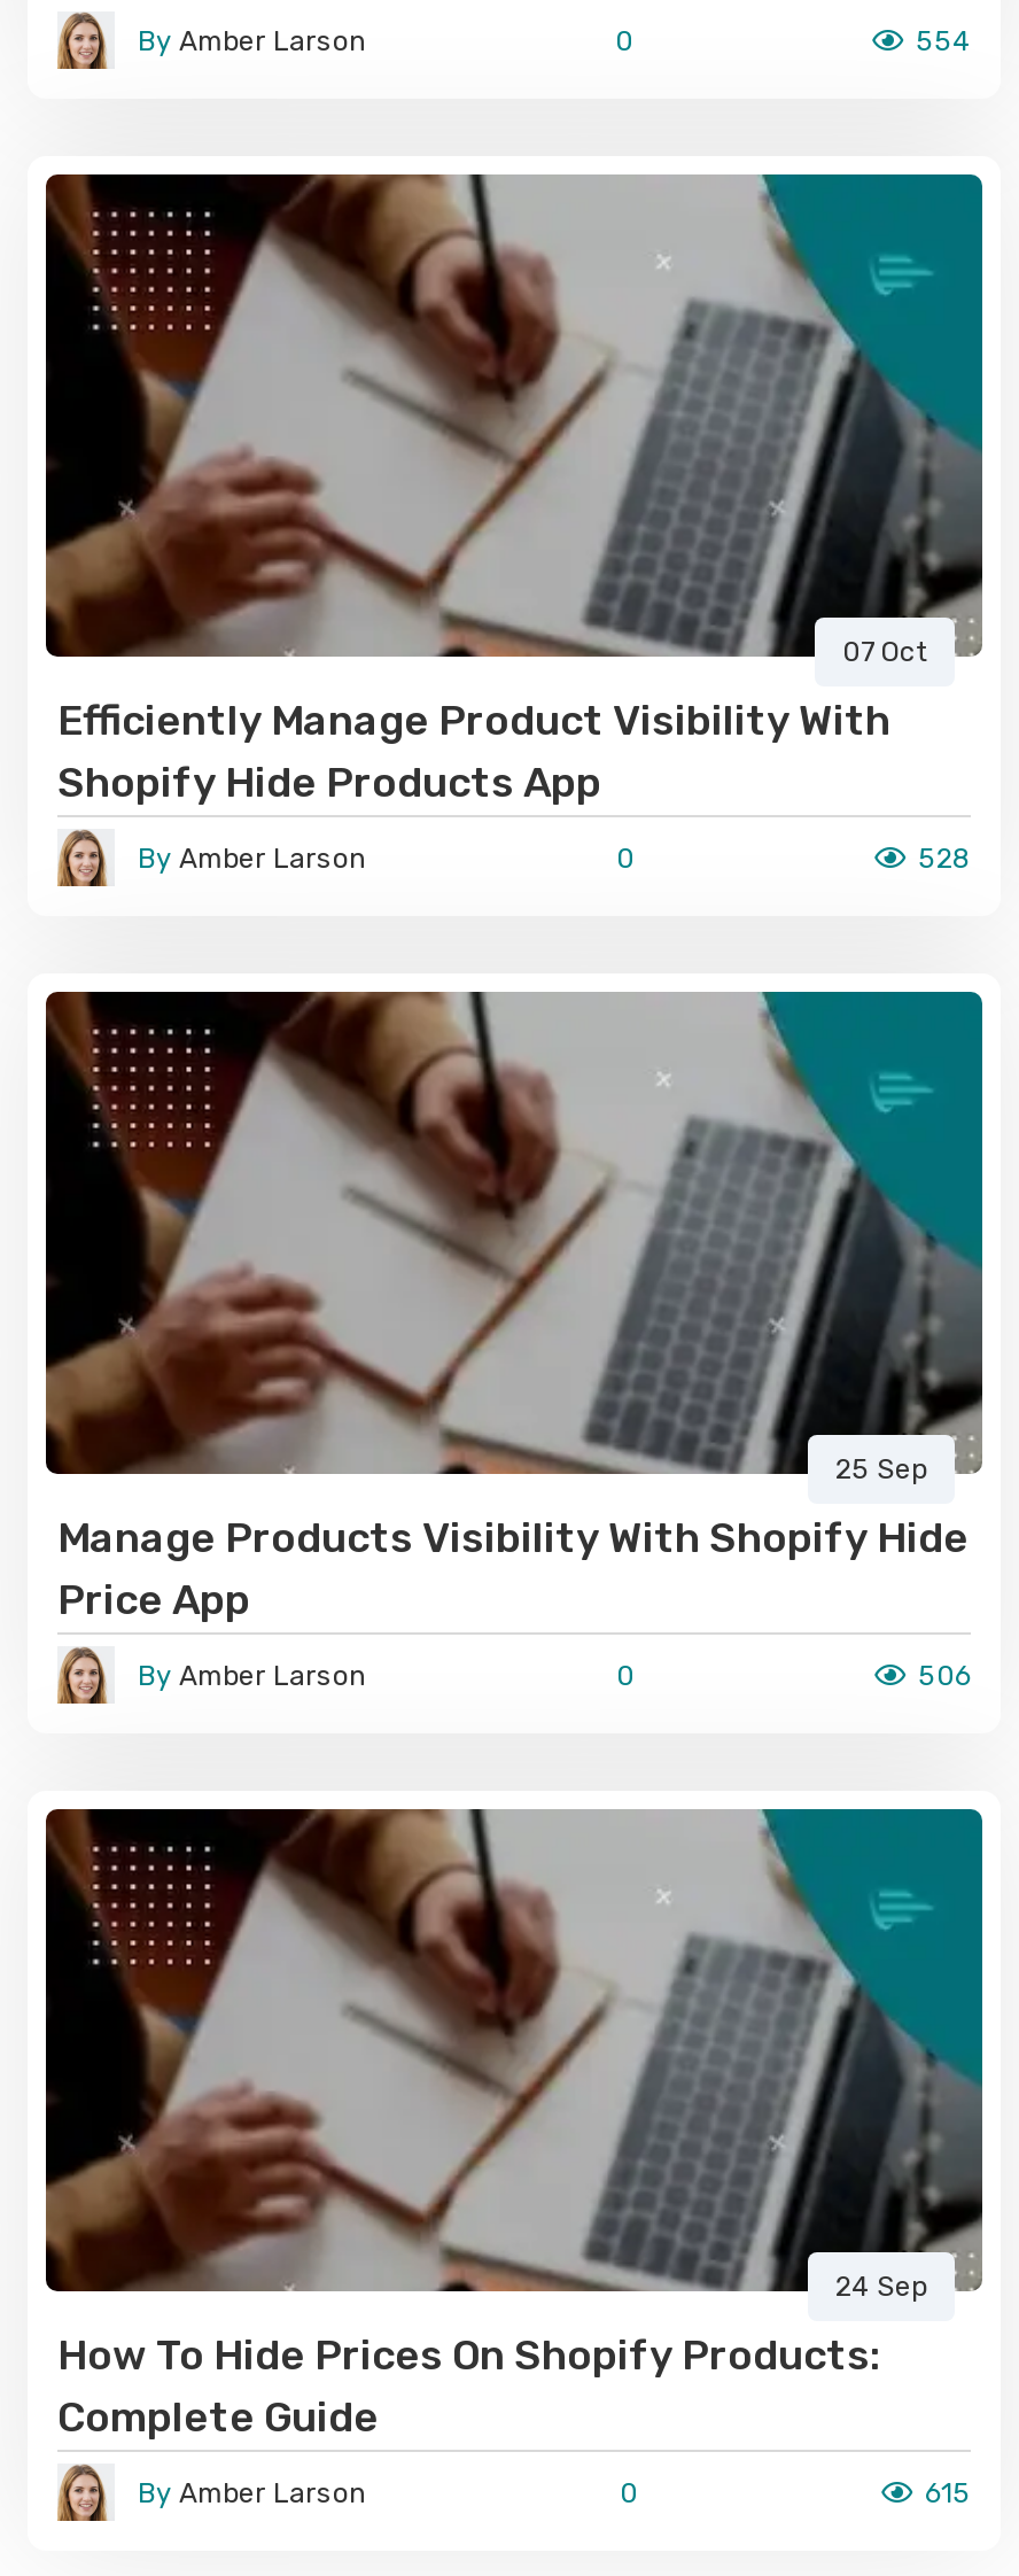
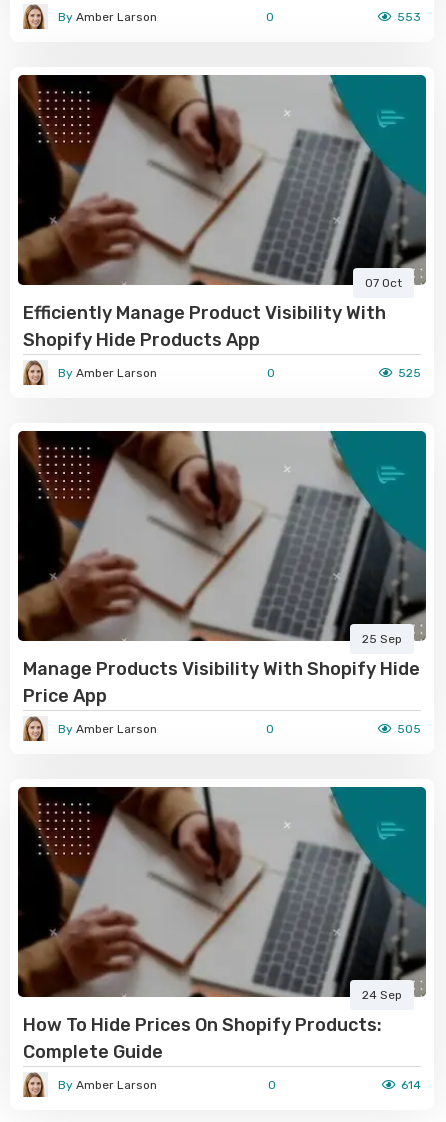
[916,24,971,56] 554 -> [397,9,421,23] 553
[918,841,971,874] 528 -> [398,365,421,379] 525
[918,1659,971,1691] 506 -> [397,721,421,735] 505
[925,2476,971,2508] 615 -> [401,1077,421,1091] 614

